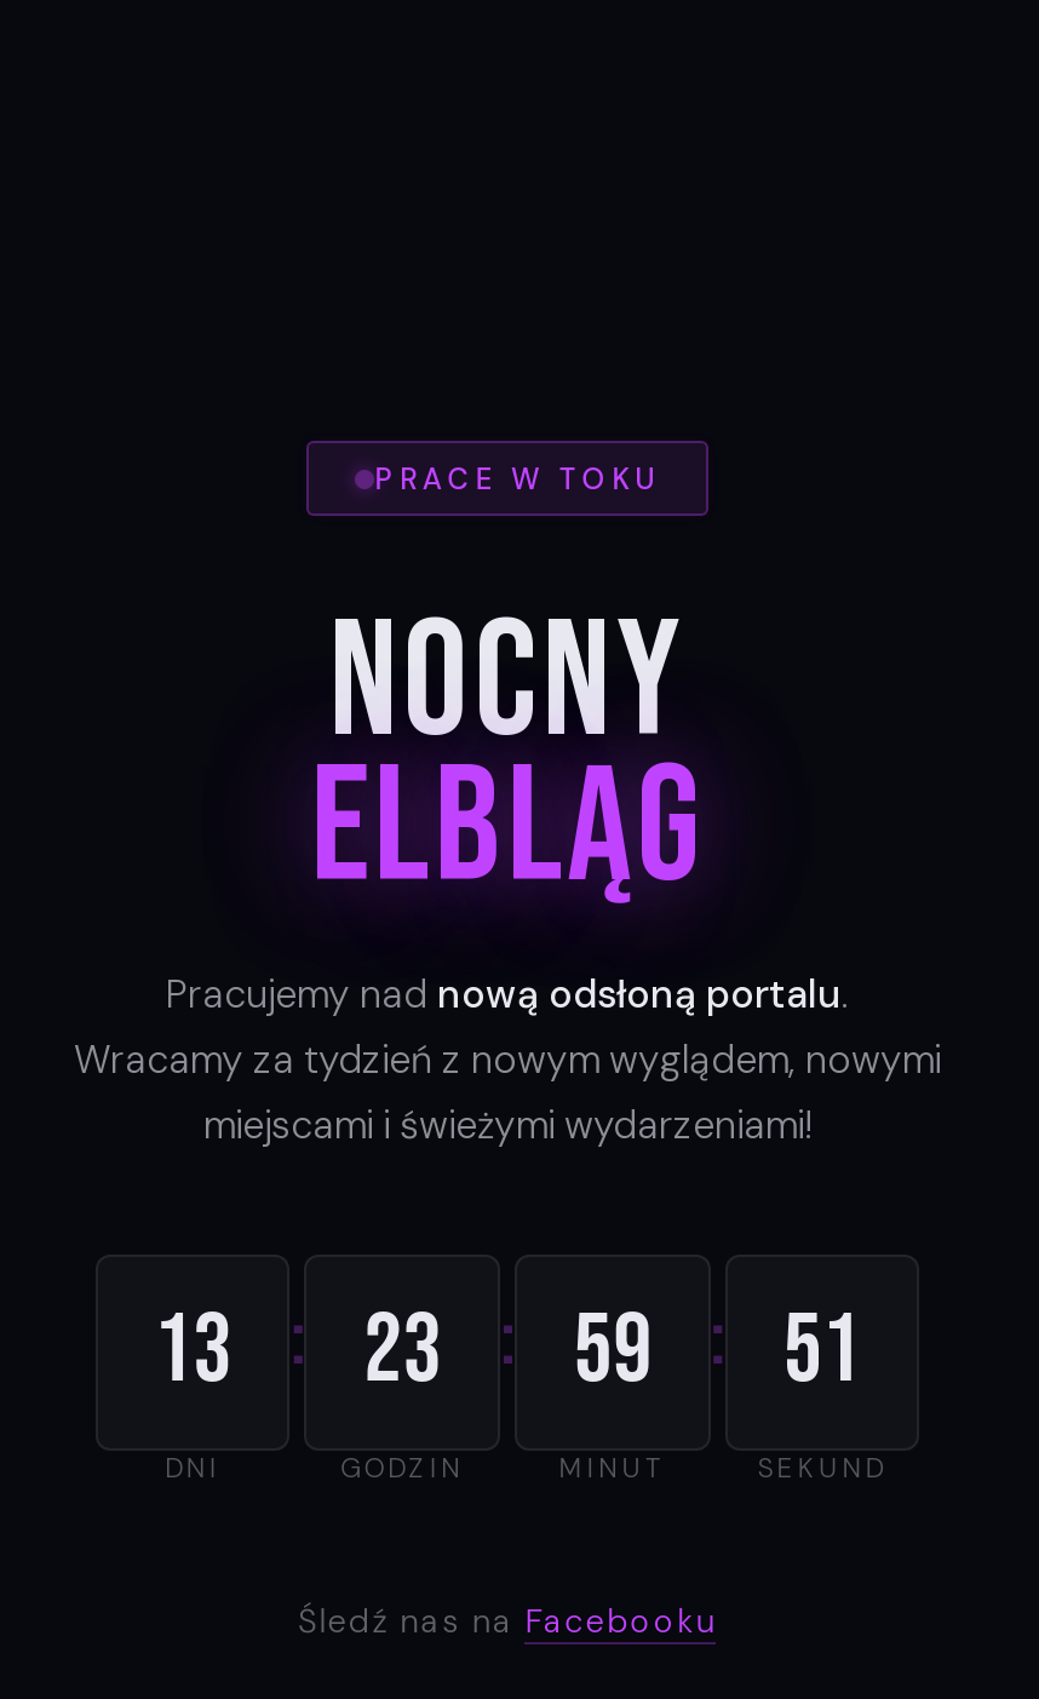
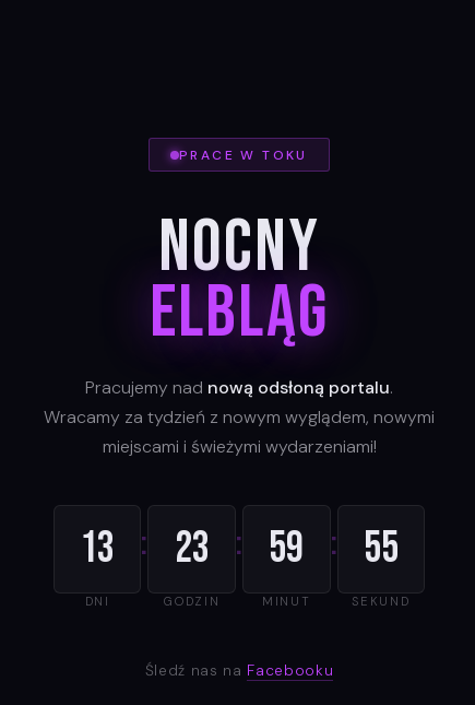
[783,1294,861,1411] 51 -> [364,523,398,575] 55

